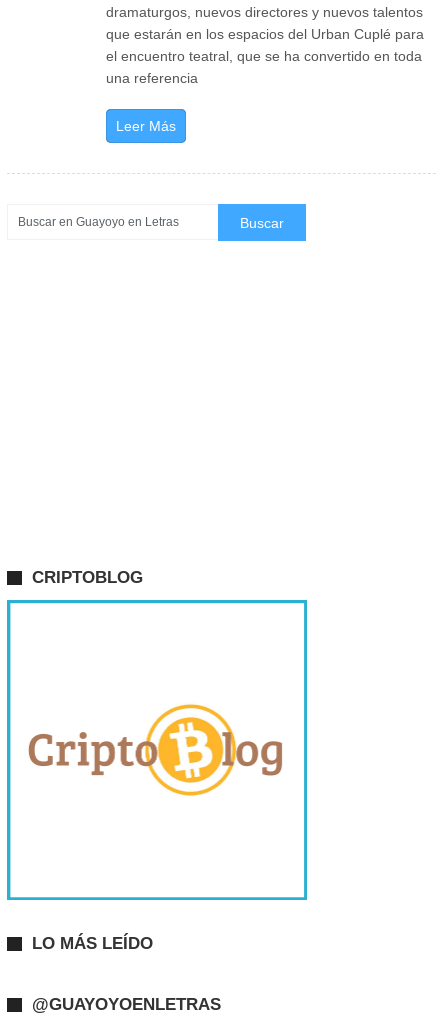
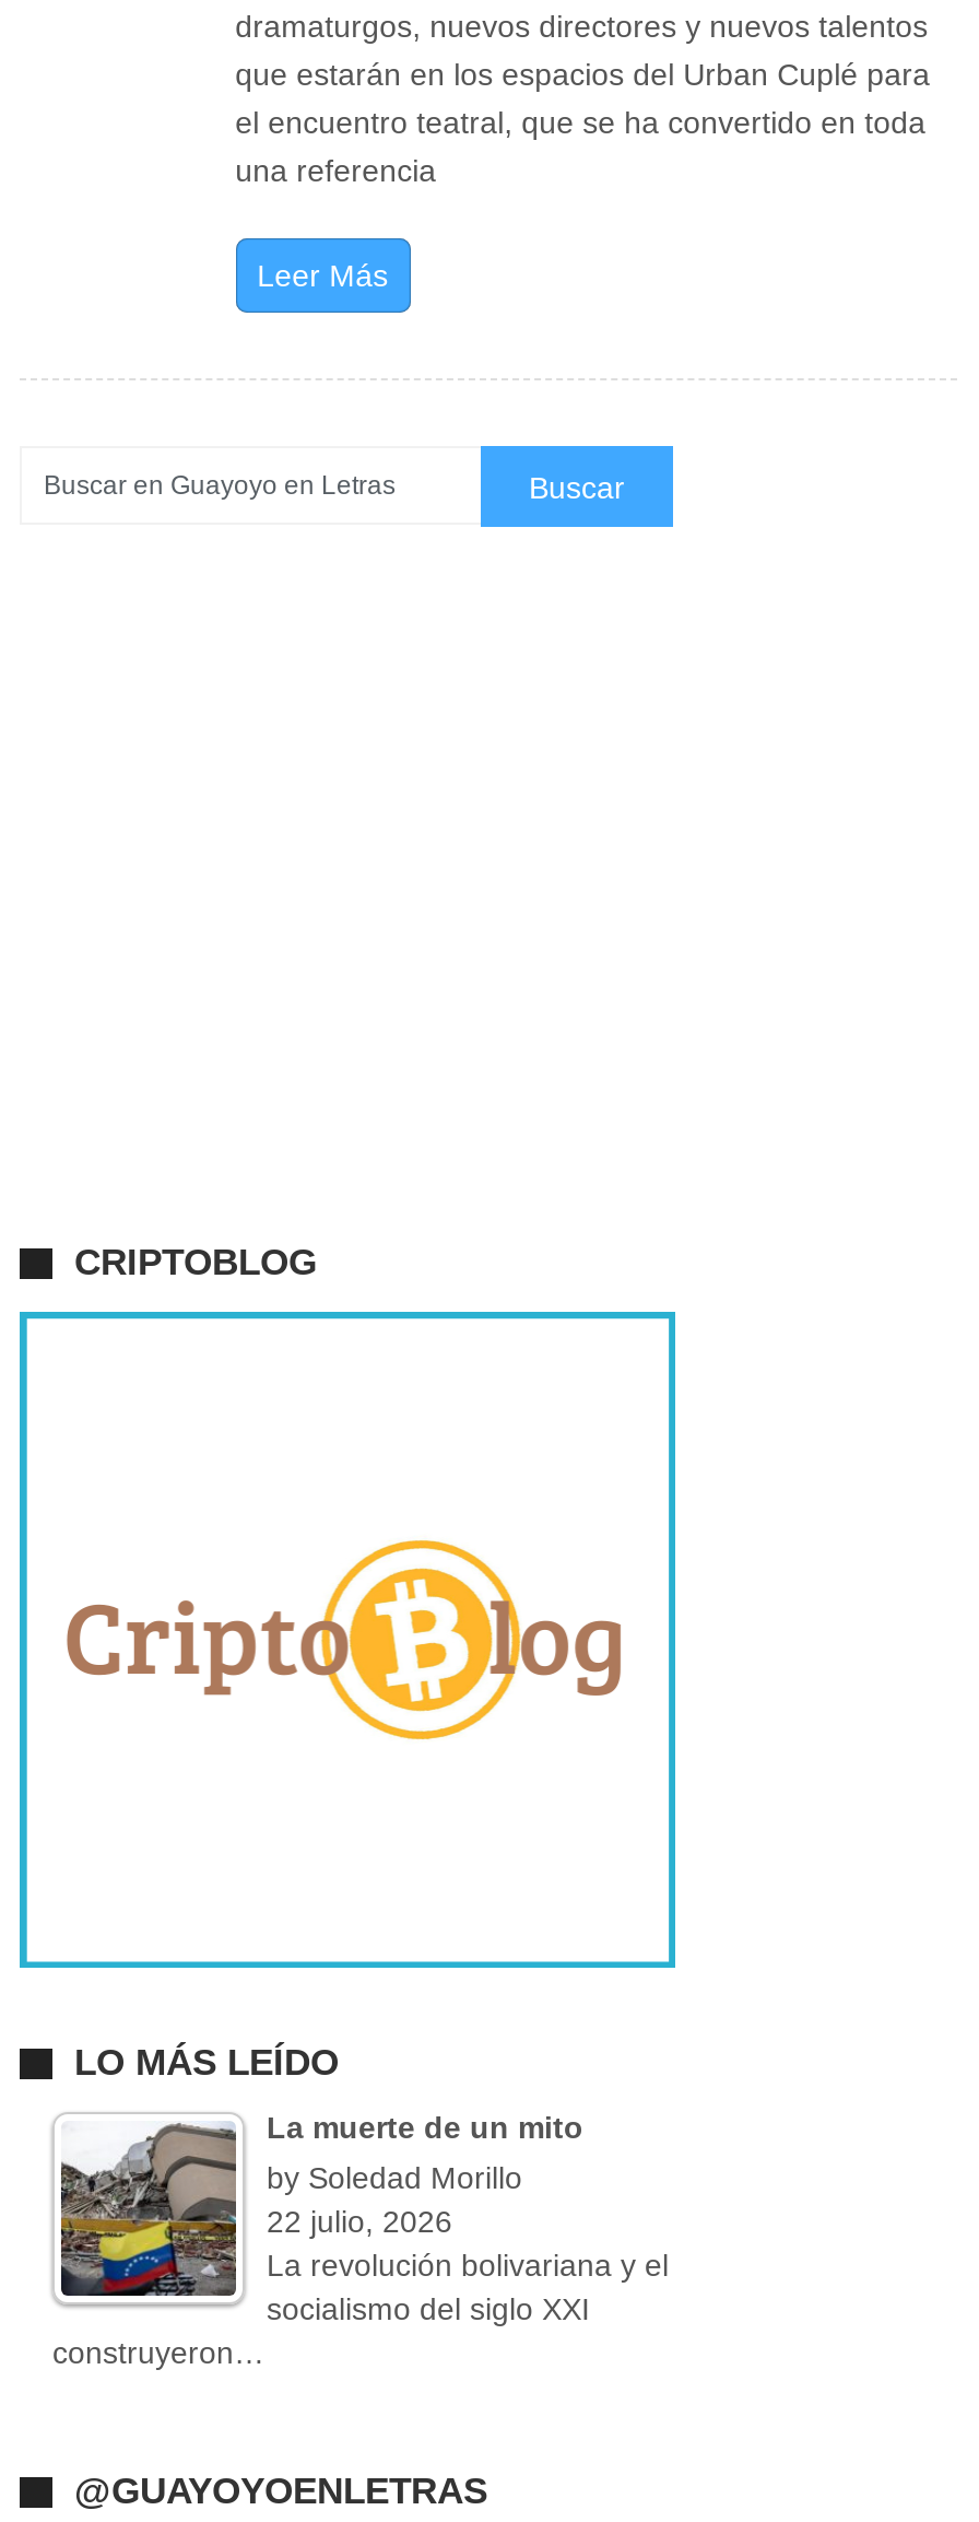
none -> [50,2110,669,2370] [image] | La muerte de un mito | by Soledad Morillo | 22 julio, 2026 | La revolución bolivariana y el | socialismo del siglo XXI | construyeron…

